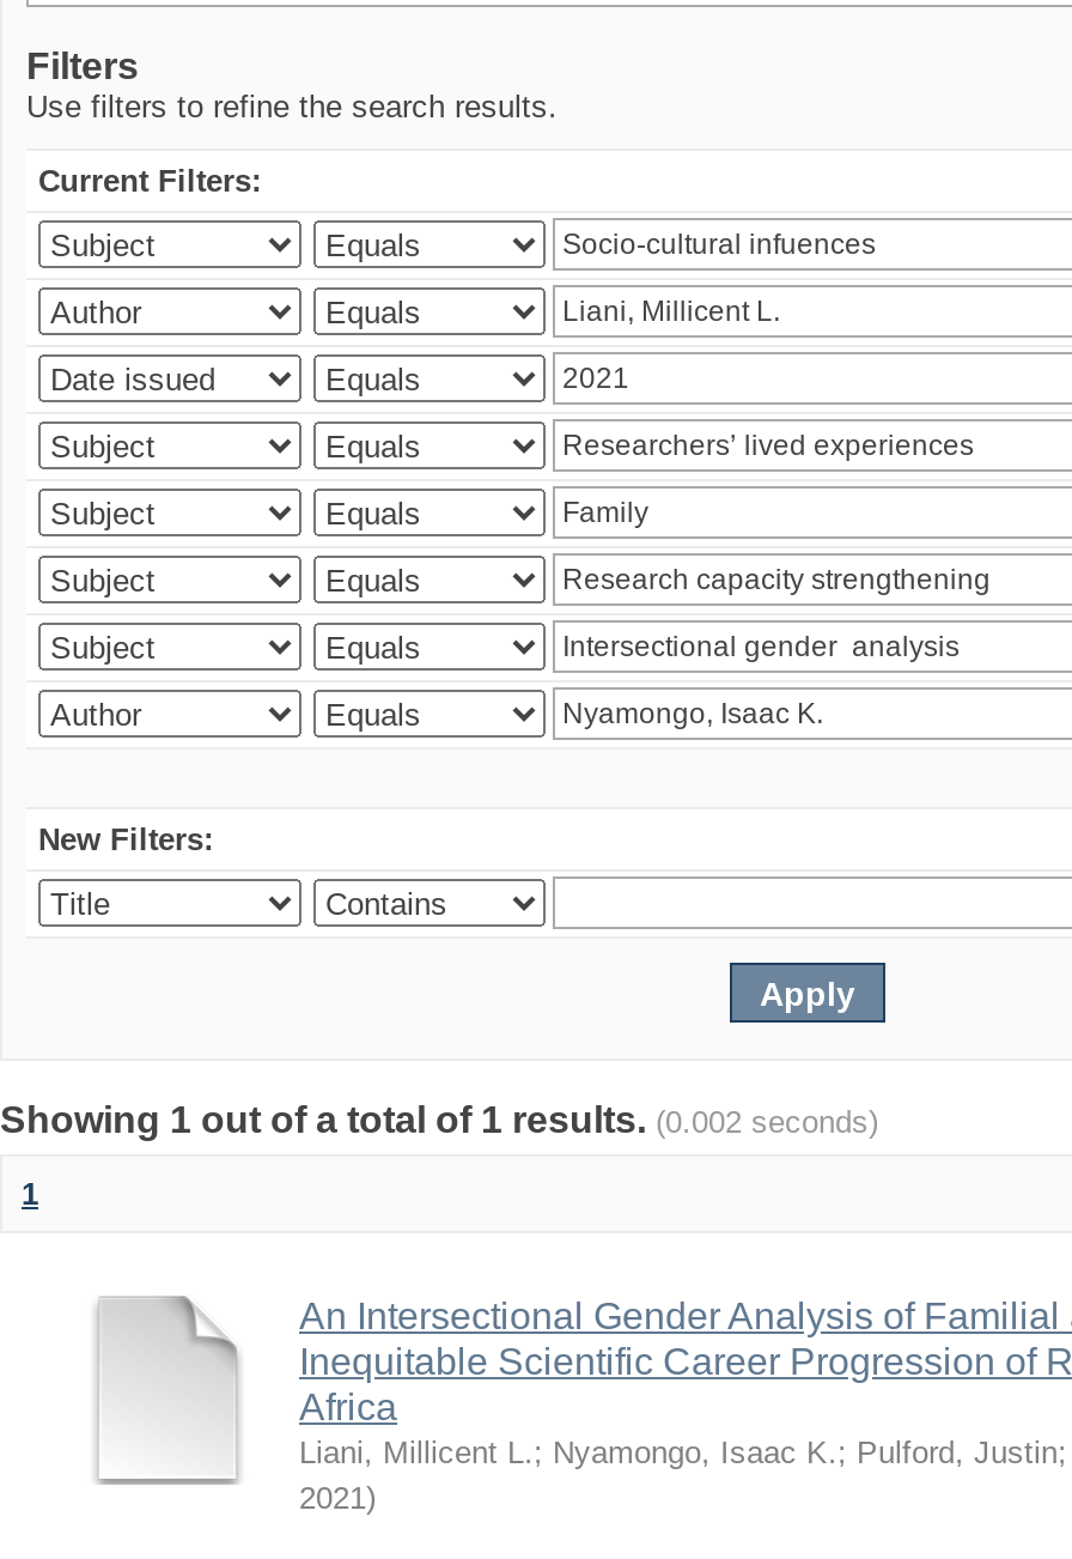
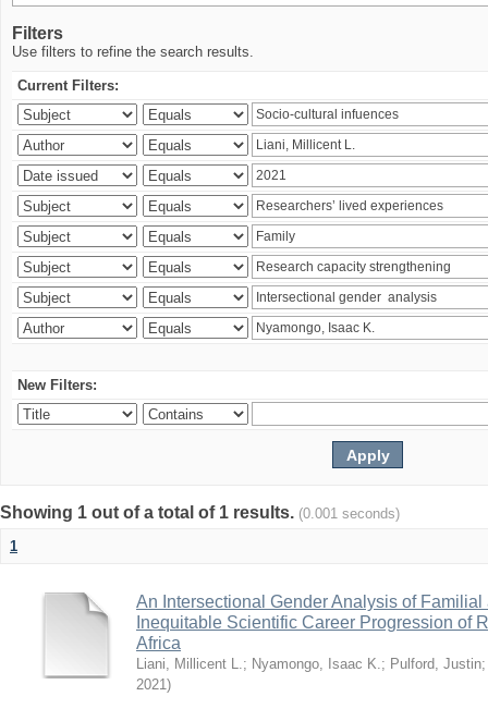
[0,1099,878,1140] Showing 1 out of a total of 1 results. (0.002 seconds) -> [0,503,400,522] Showing 1 out of a total of 1 results. (0.001 seconds)

